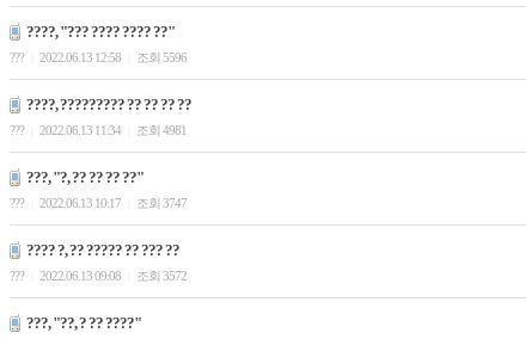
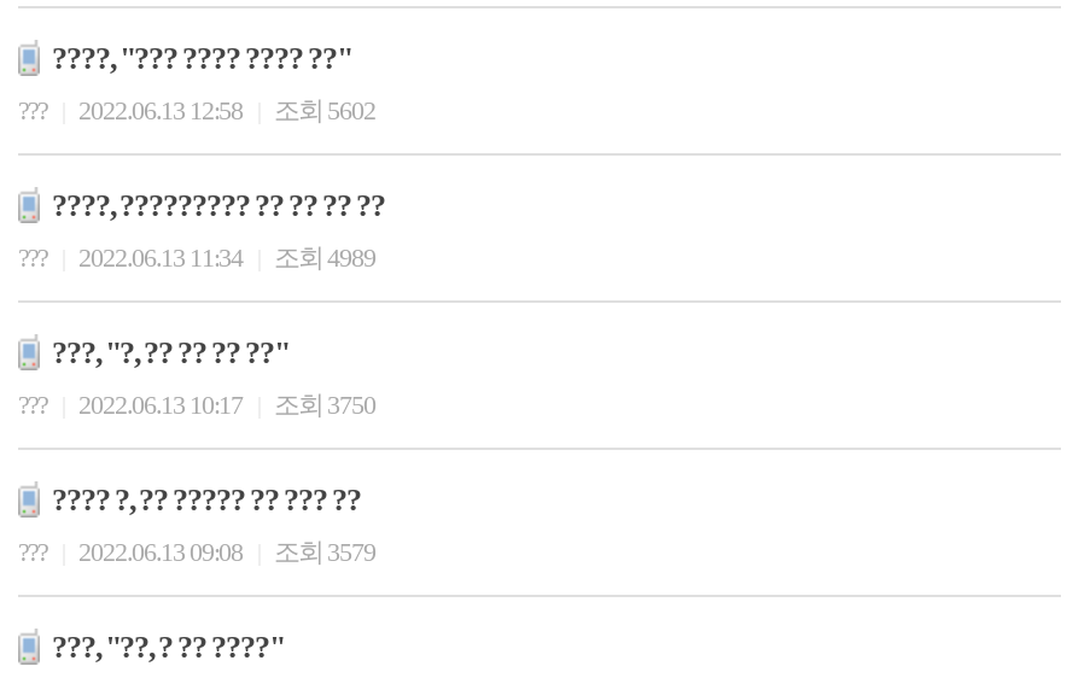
[134,50,187,64] 조회 5596 -> [269,95,375,124] 조회 5602
[134,123,187,137] 조회 4981 -> [269,242,375,271] 조회 4989
[134,196,187,210] 조회 3747 -> [269,390,375,419] 조회 3750
[134,269,187,283] 조회 3572 -> [269,537,375,566] 조회 3579

